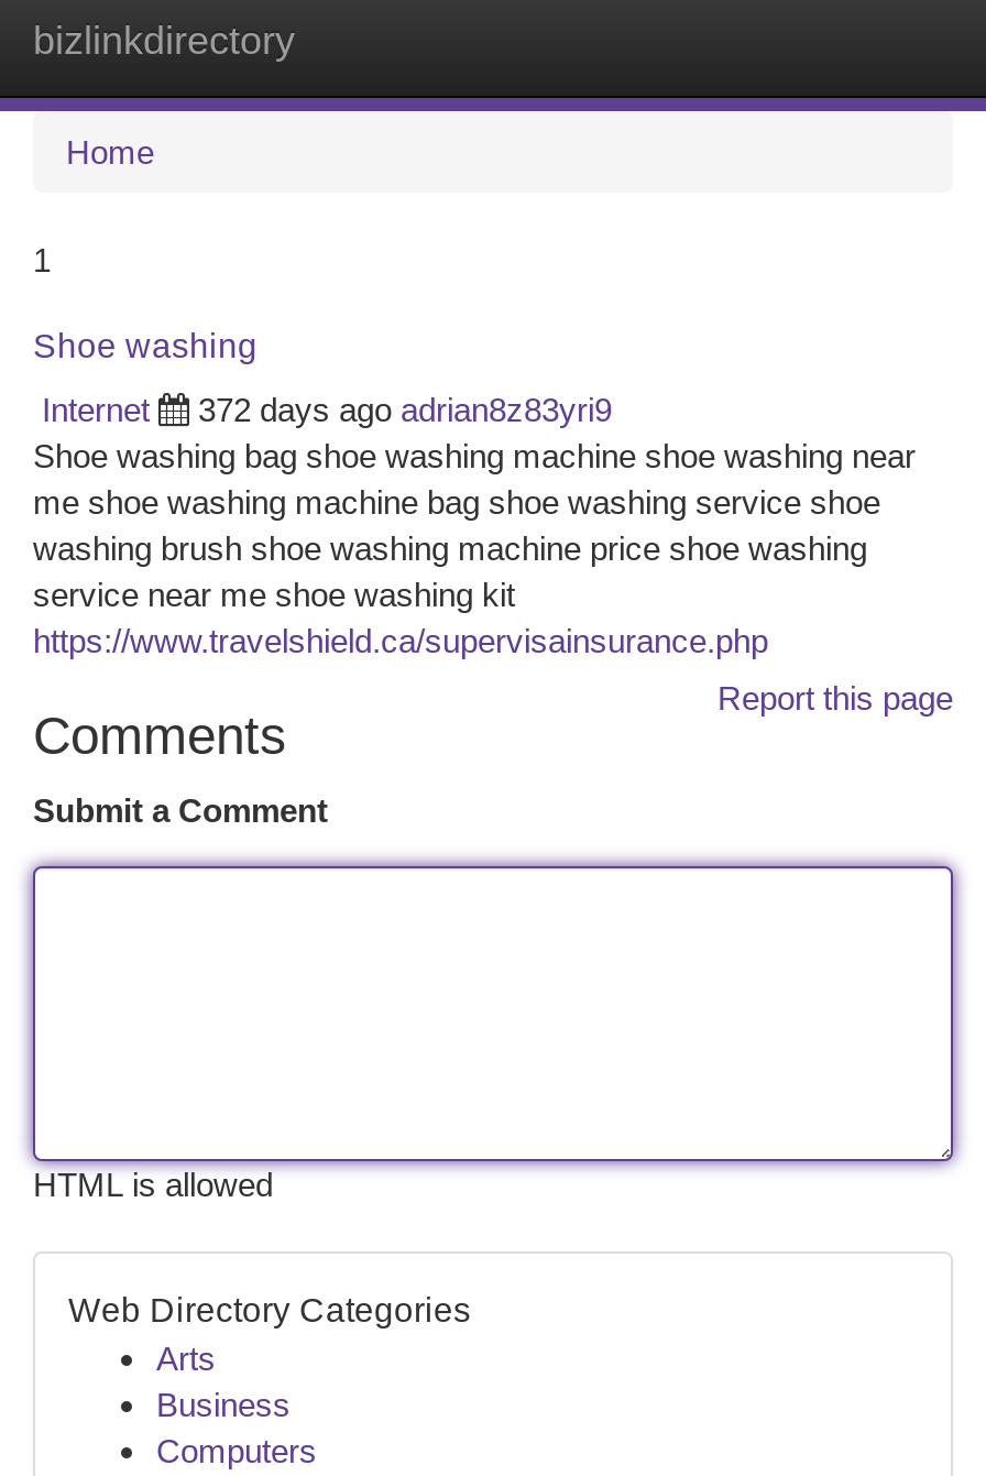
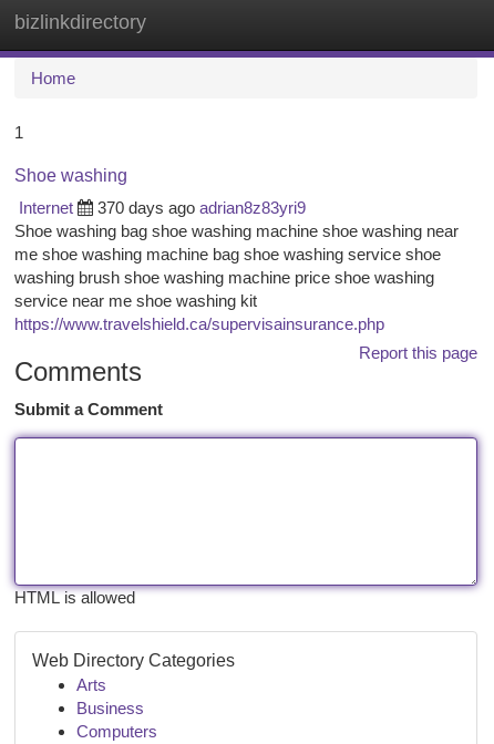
[198,391,612,428] 372 days ago adrian8z83yri9 -> [97,198,306,217] 370 days ago adrian8z83yri9

